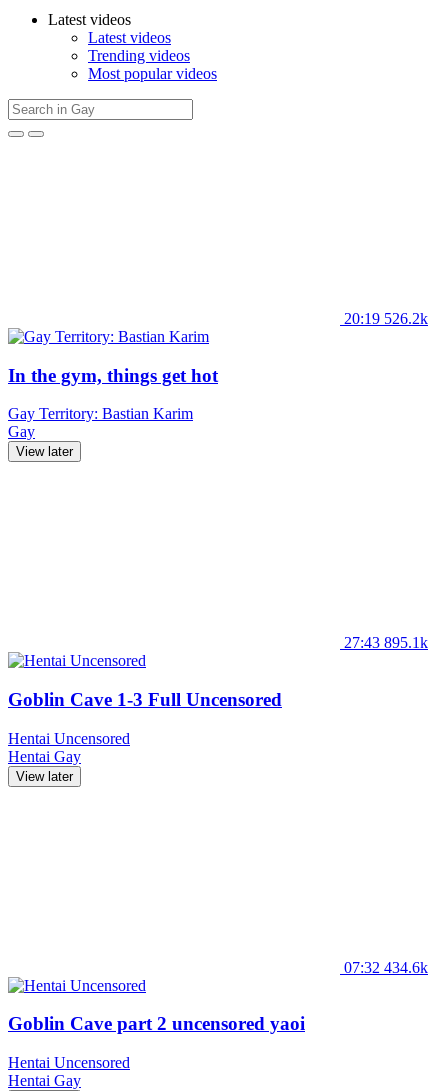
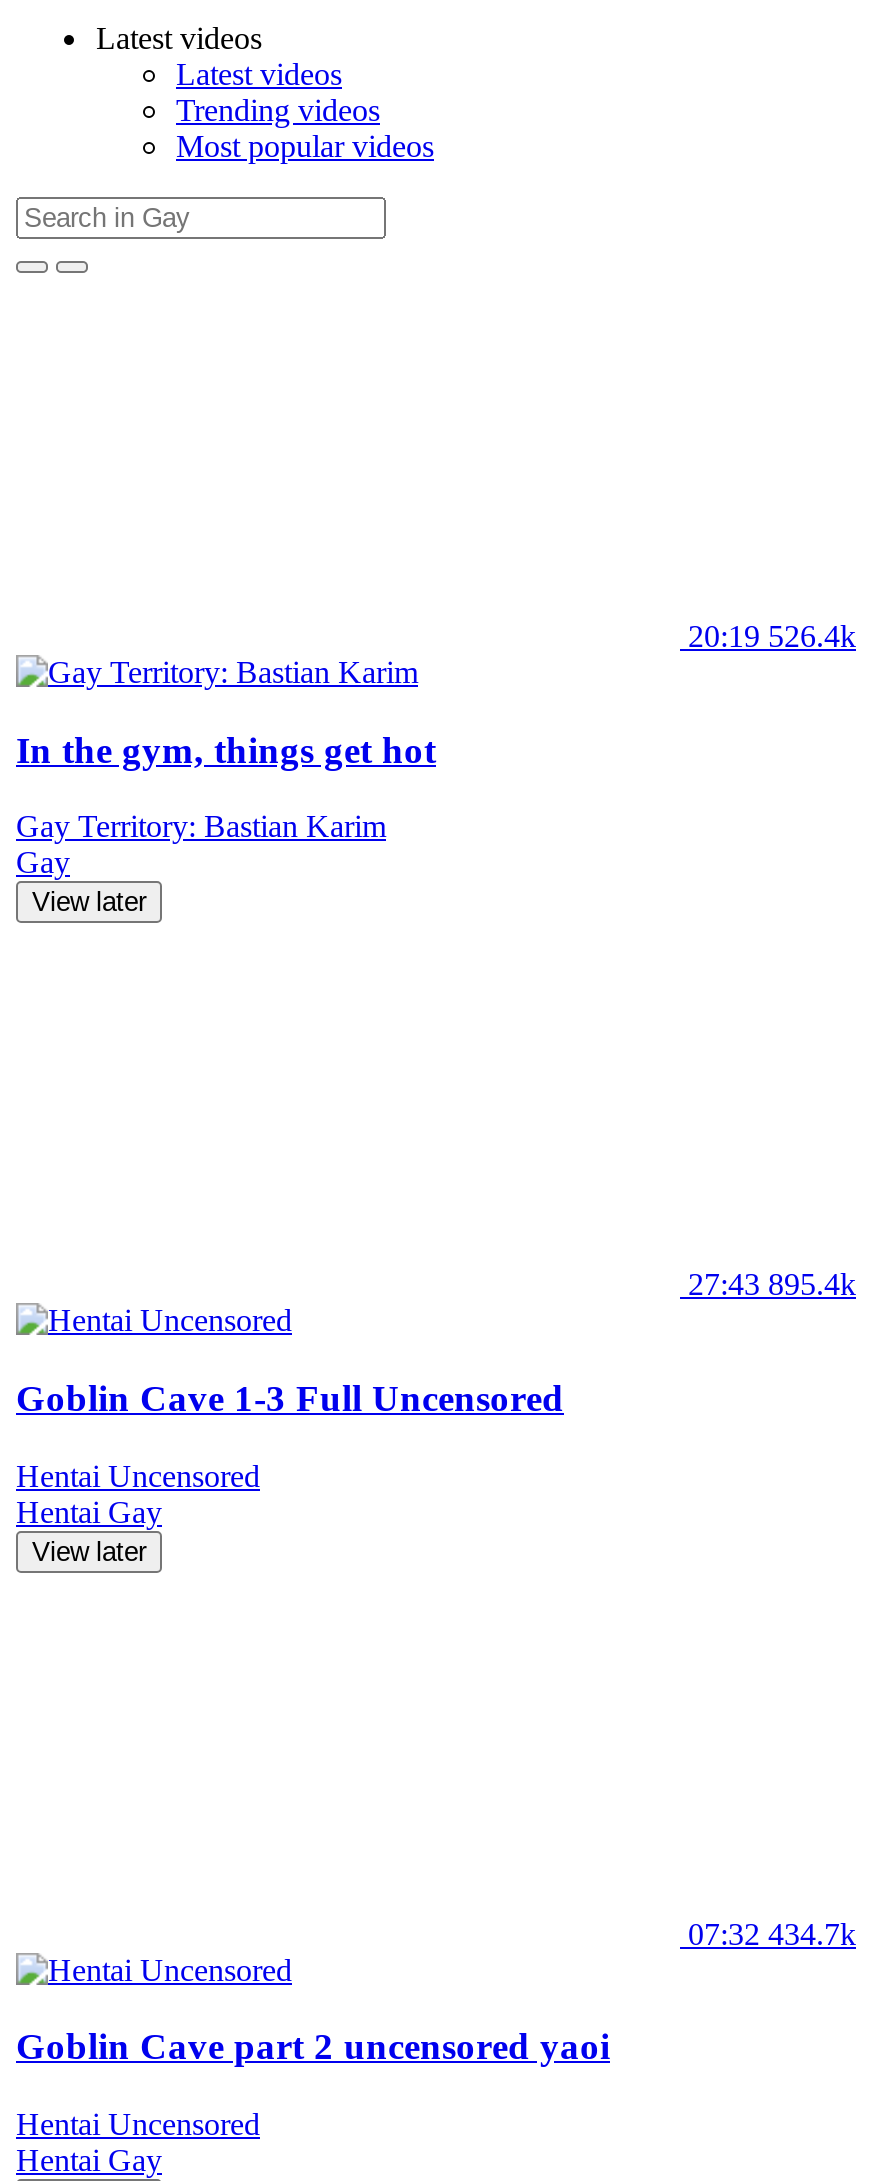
[344,310,428,327] 20:19 526.2k -> [688,619,856,653] 20:19 526.4k
[344,634,428,651] 27:43 895.1k -> [688,1267,856,1301] 27:43 895.4k
[344,959,428,976] 07:32 434.6k -> [688,1916,856,1950] 07:32 434.7k

